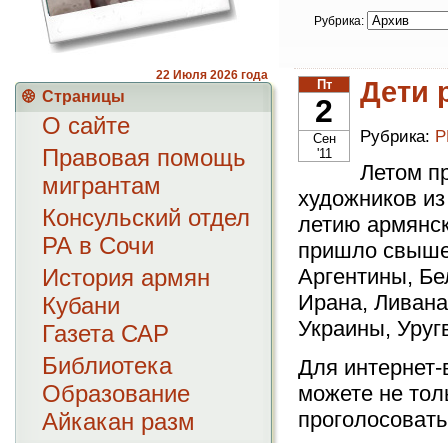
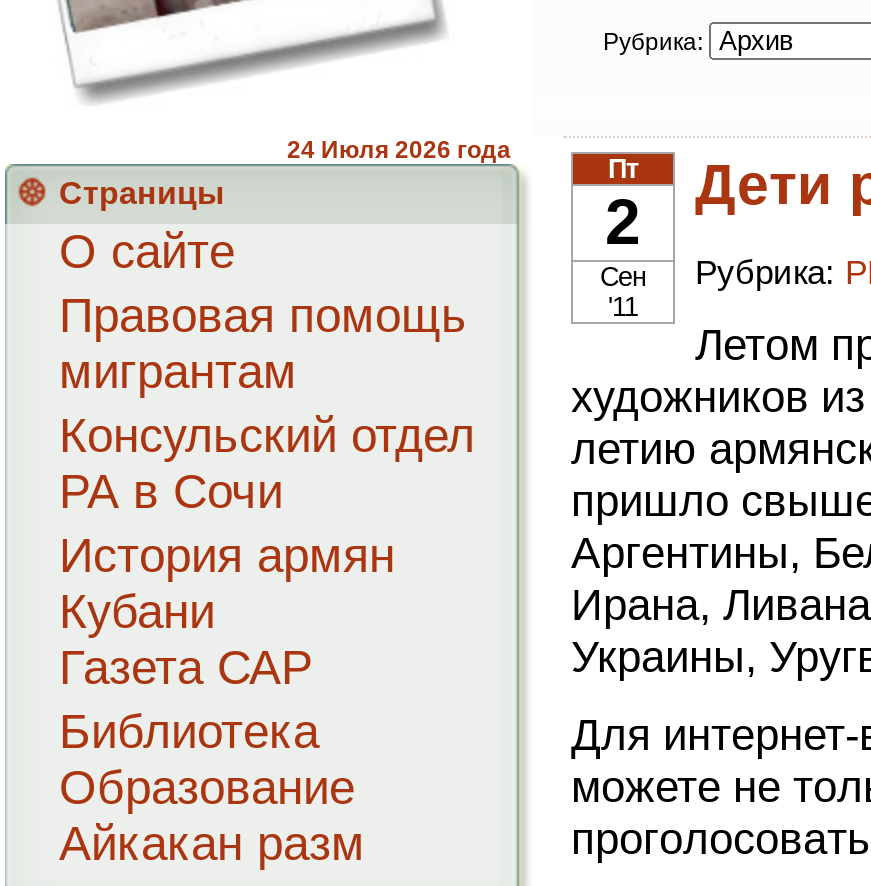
[156,68,268,82] 22 Июля 2026 года -> [287,136,511,164] 24 Июля 2026 года

